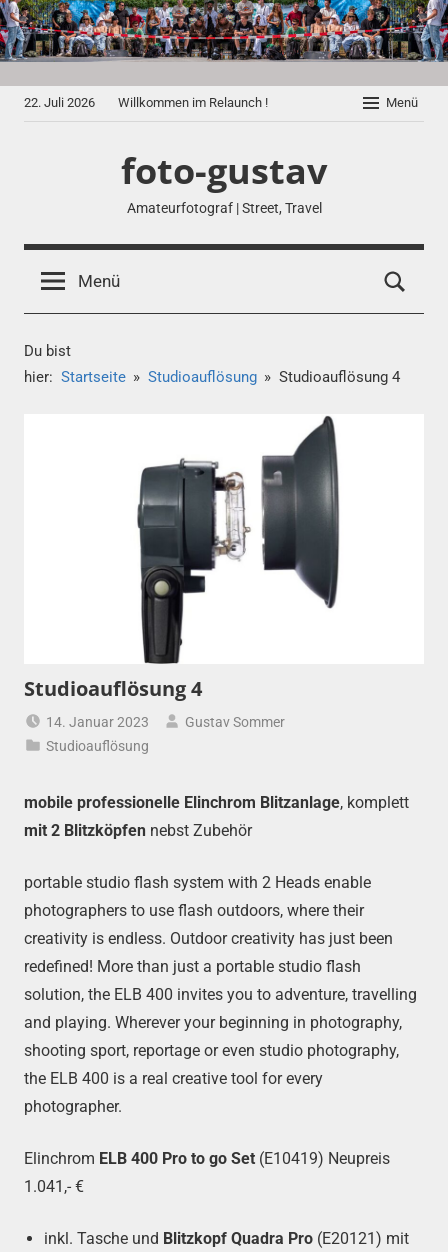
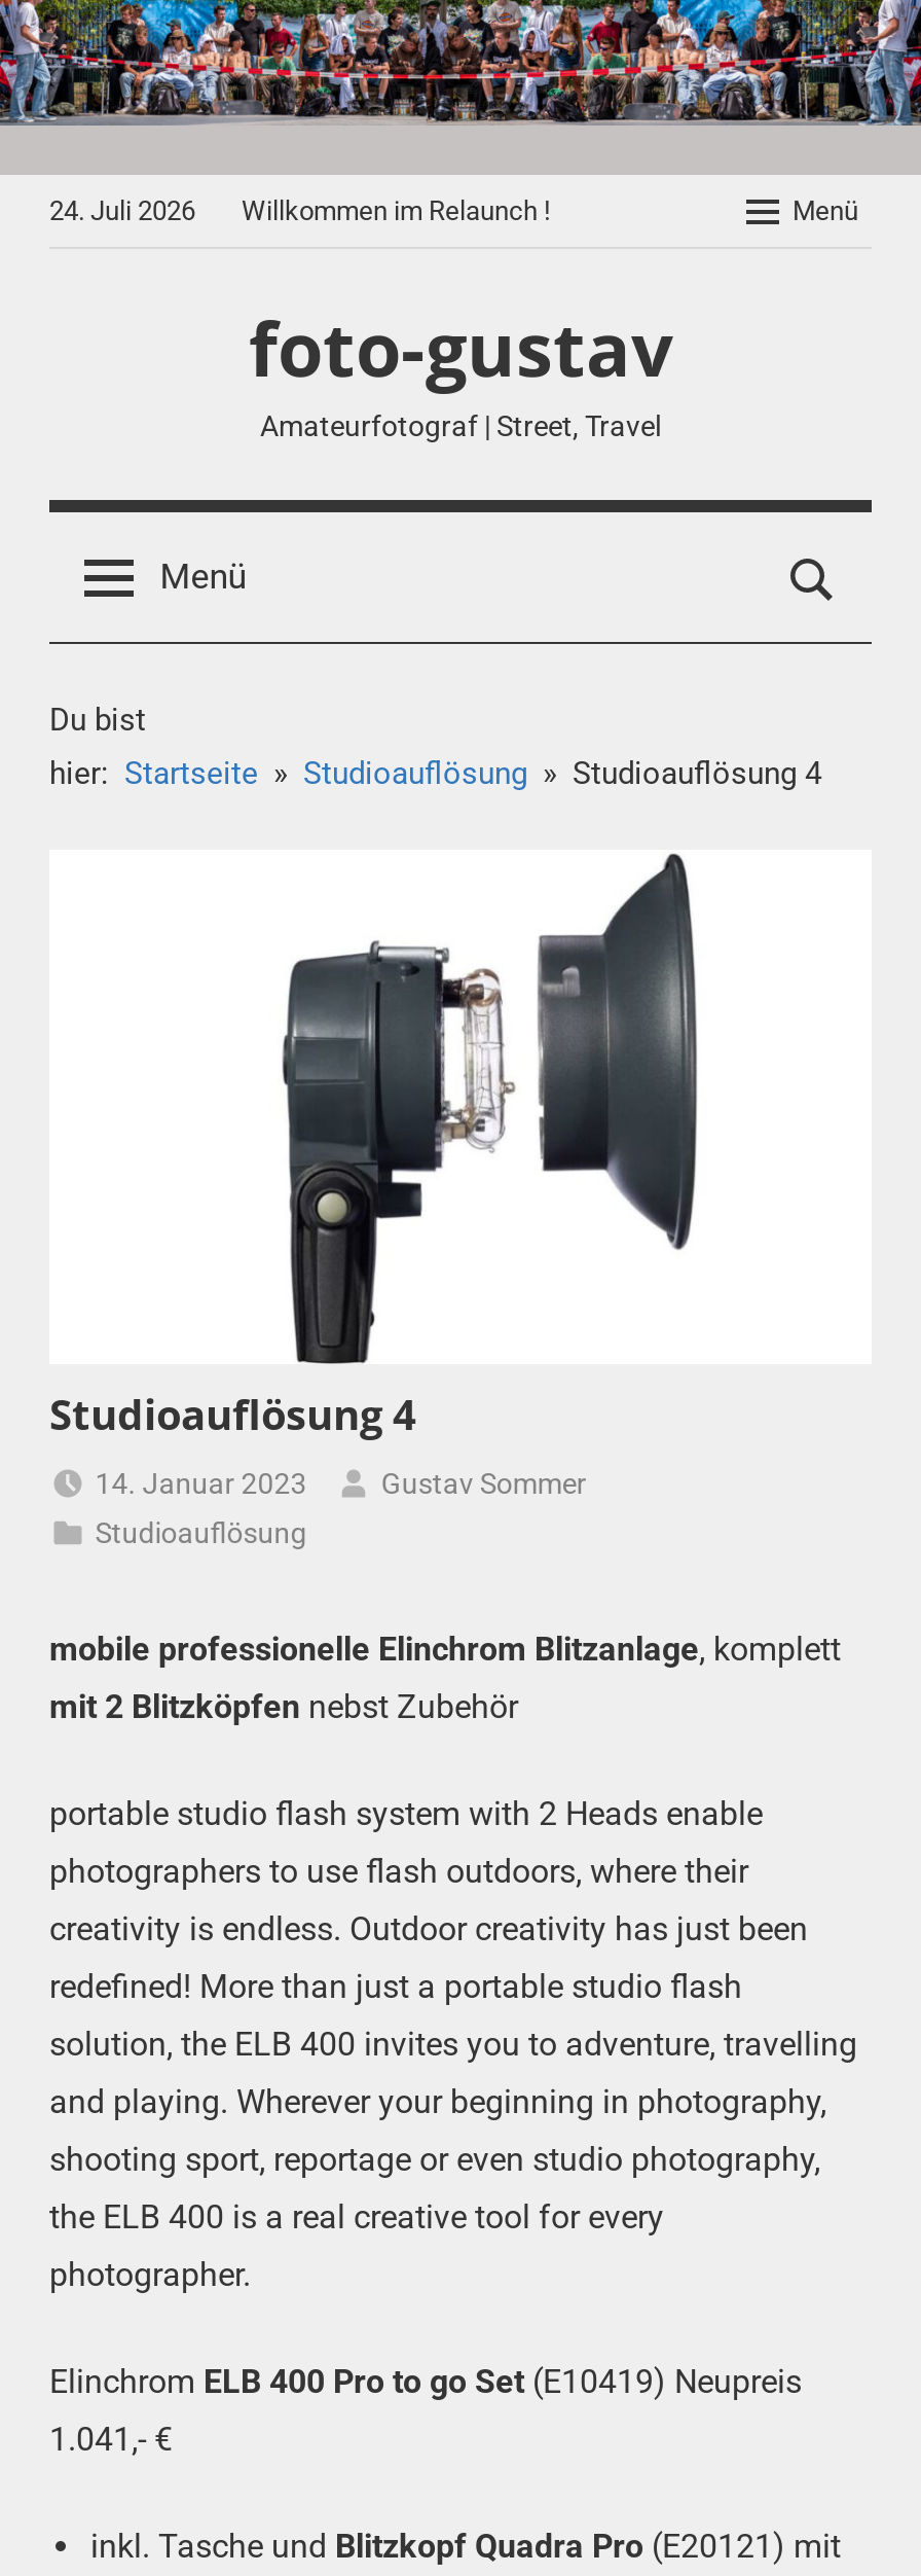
[24,95,267,110] 22. Juli 2026 Willkommen im Relaunch ! -> [49,195,550,226] 24. Juli 2026 Willkommen im Relaunch !

